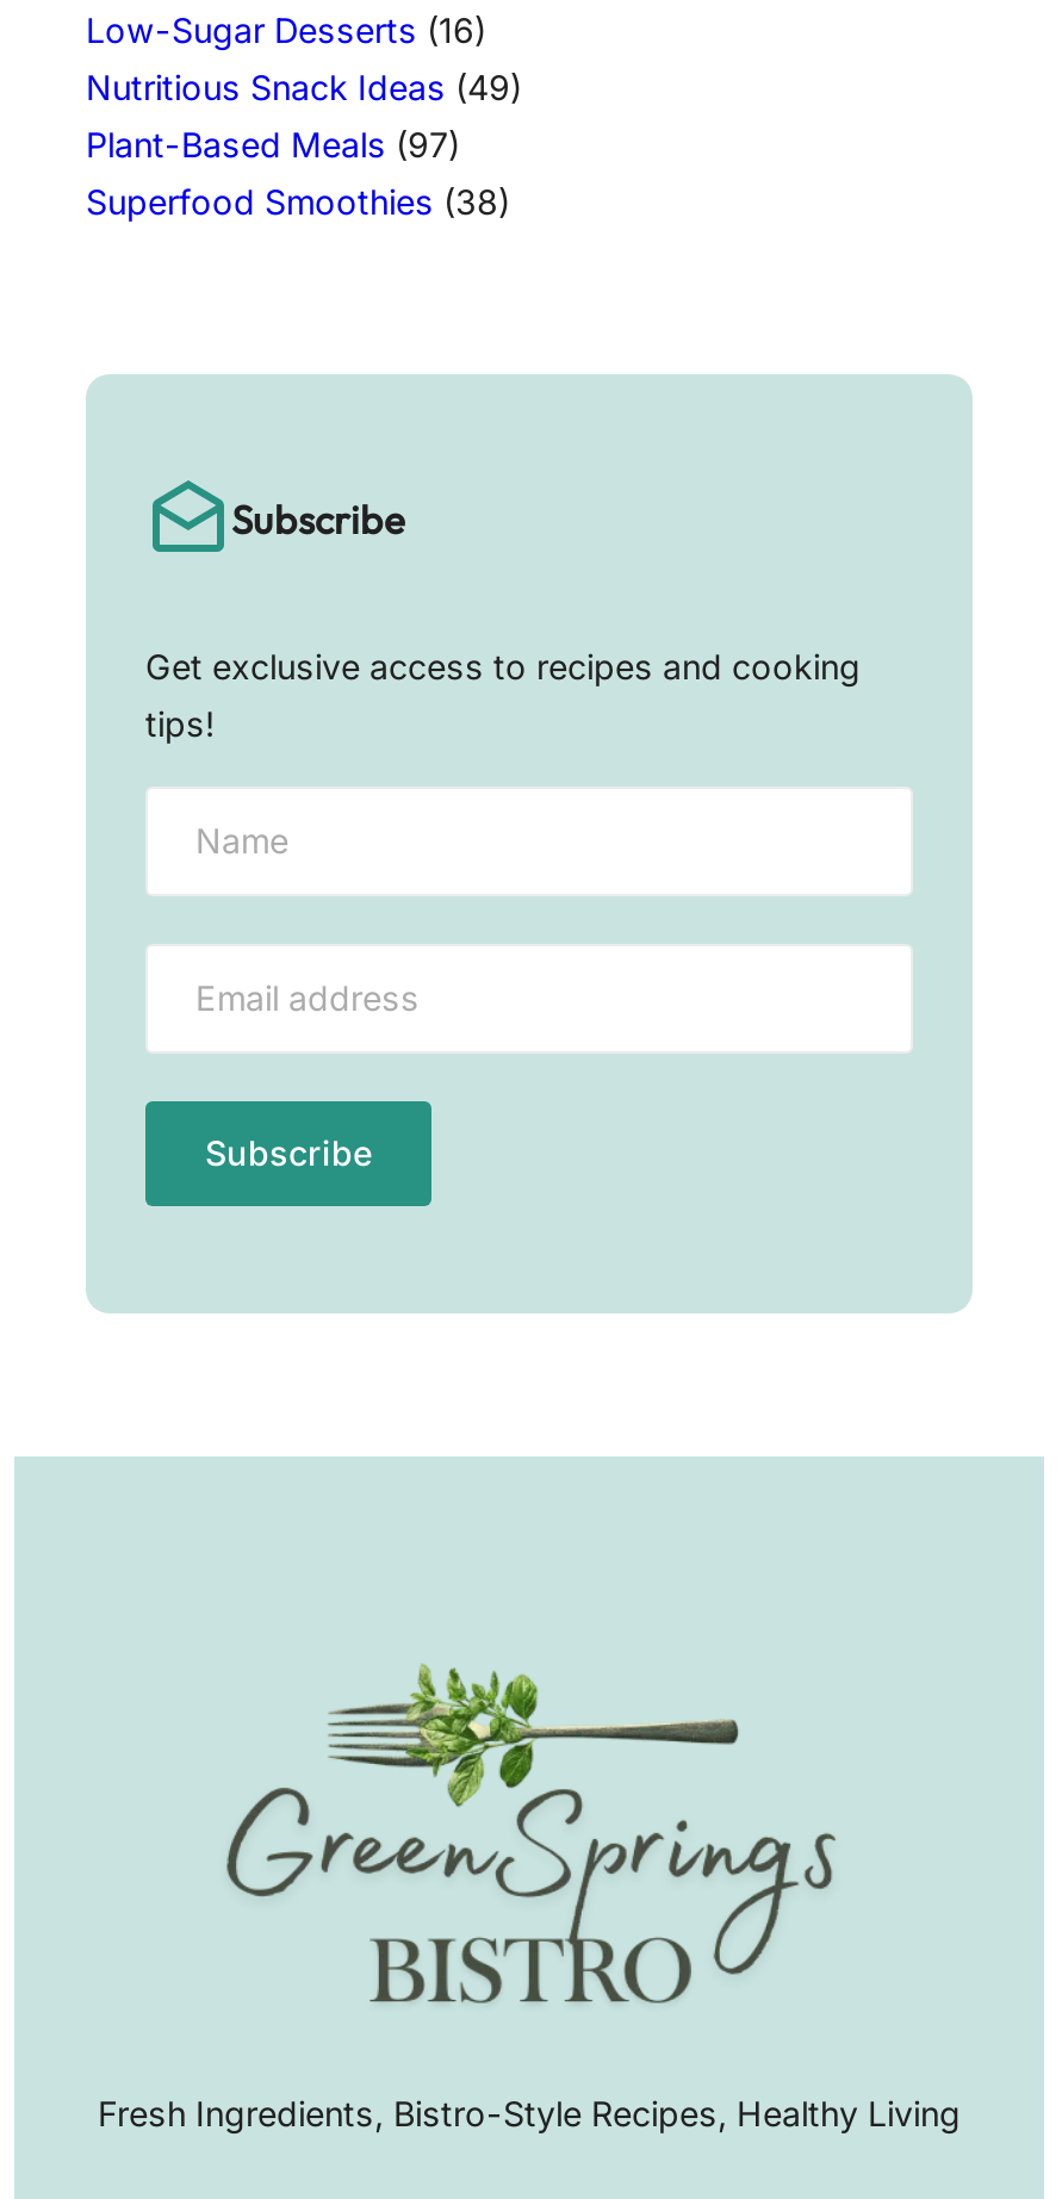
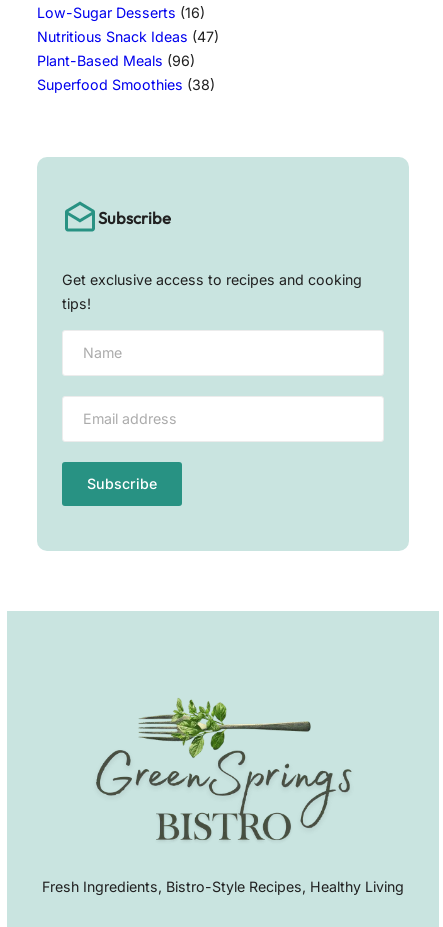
[86,66,522,107] Nutritious Snack Ideas (49) -> [37,28,219,45] Nutritious Snack Ideas (47)
[86,123,460,164] Plant-Based Meals (97) -> [37,52,195,69] Plant-Based Meals (96)

